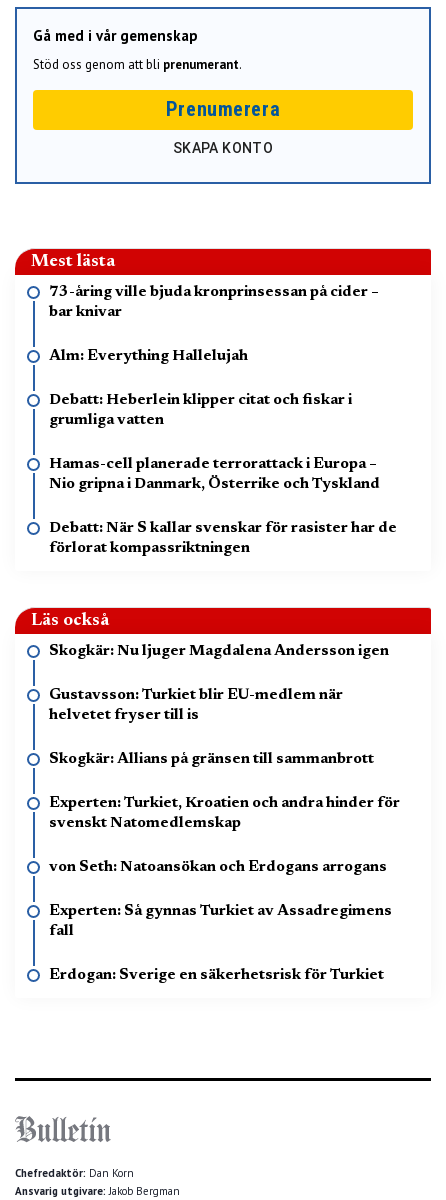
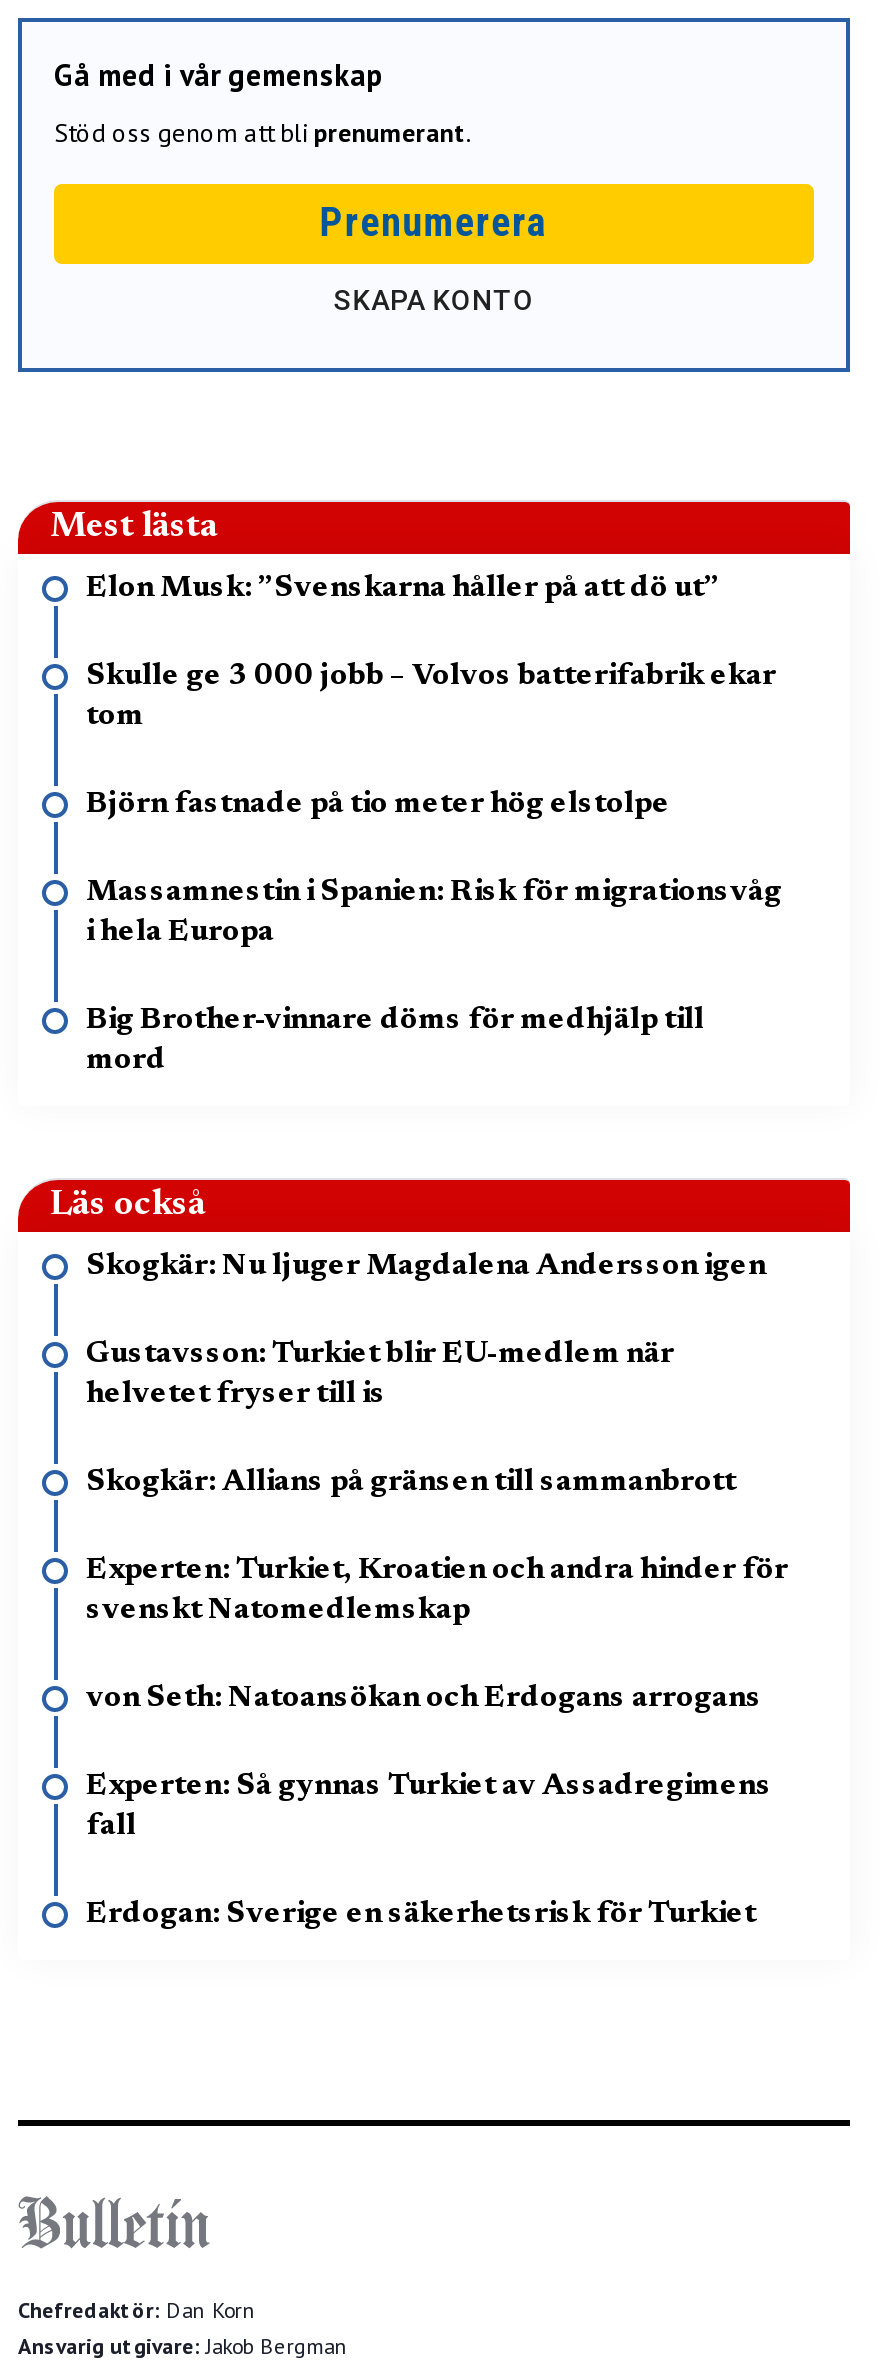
[49,284,379,319] 73-åring ville bjuda kronprinsessan på cider – | bar knivar -> [86,573,720,603] Elon Musk: ”Svenskarna håller på att dö ut”
[49,348,248,363] Alm: Everything Hallelujah -> [86,661,776,731] Skulle ge 3 000 jobb – Volvos batterifabrik ekar | tom
[49,392,352,427] Debatt: Heberlein klipper citat och fiskar i | grumliga vatten -> [86,789,670,819] Björn fastnade på tio meter hög elstolpe
[49,456,380,491] Hamas-cell planerade terrorattack i Europa – | Nio gripna i Danmark, Österrike och Tyskland -> [86,877,782,947] Massamnestin i Spanien: Risk för migrationsvåg | i hela Europa
[49,520,397,555] Debatt: När S kallar svenskar för rasister har de | förlorat kompassriktningen -> [86,1005,706,1075] Big Brother-vinnare döms för medhjälp till | mord

